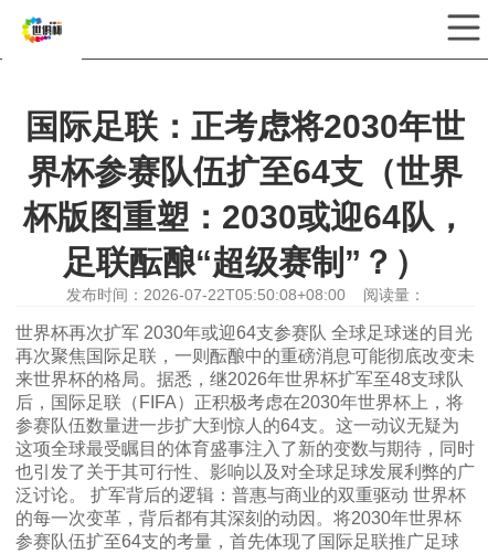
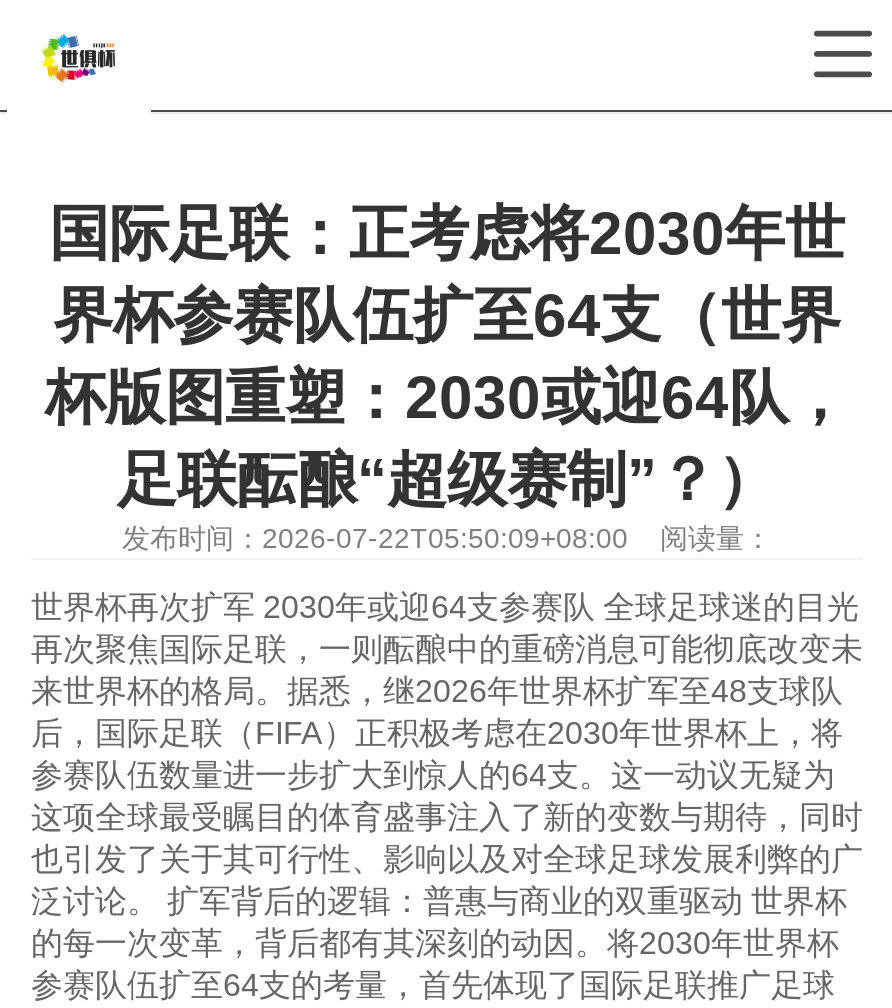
[66,286,425,303] 发布时间：2026-07-22T05:50:08+08:00 阅读量： -> [122,522,772,554] 发布时间：2026-07-22T05:50:09+08:00 阅读量：

